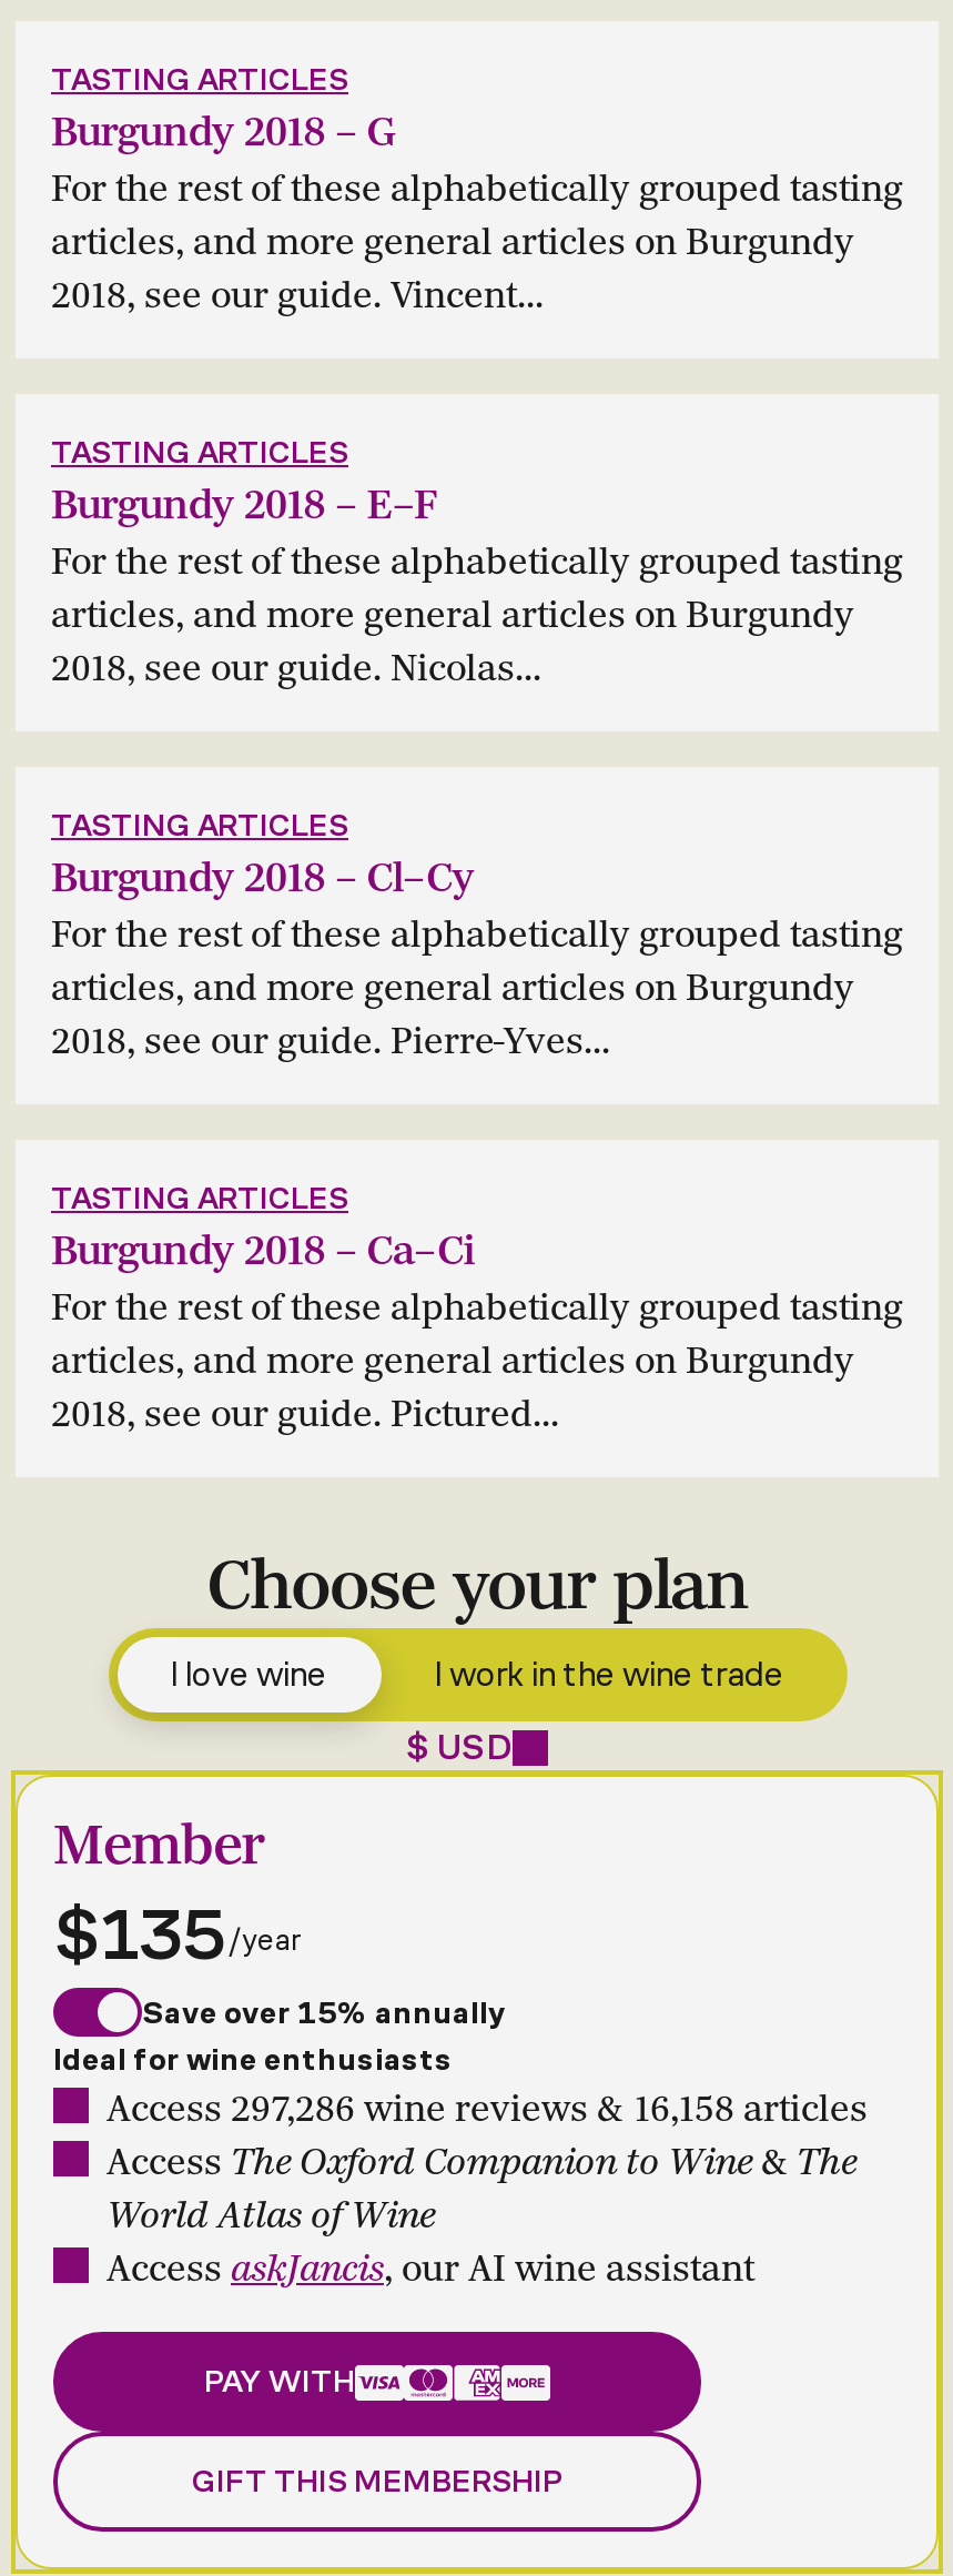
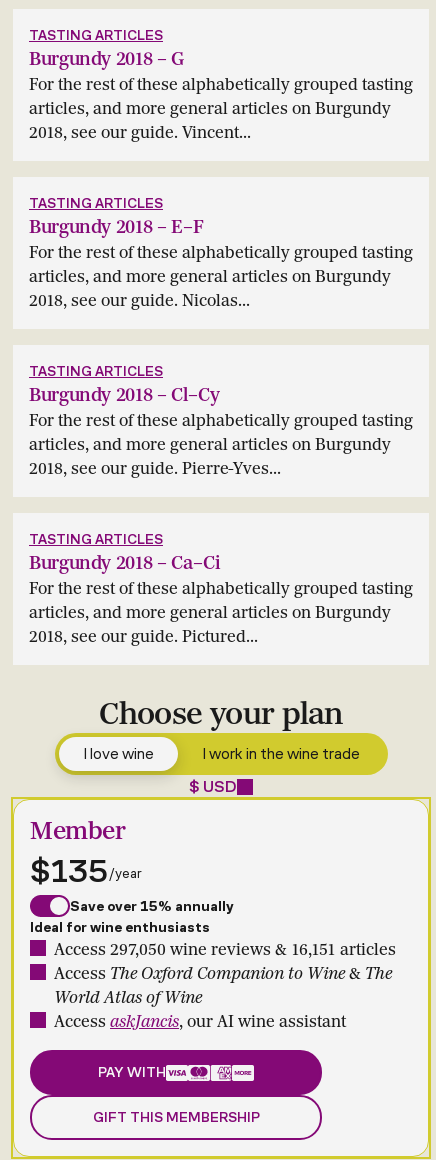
[107,2085,868,2132] Access 297,286 wine reviews & 16,158 articles -> [54,939,396,960] Access 297,050 wine reviews & 16,151 articles

